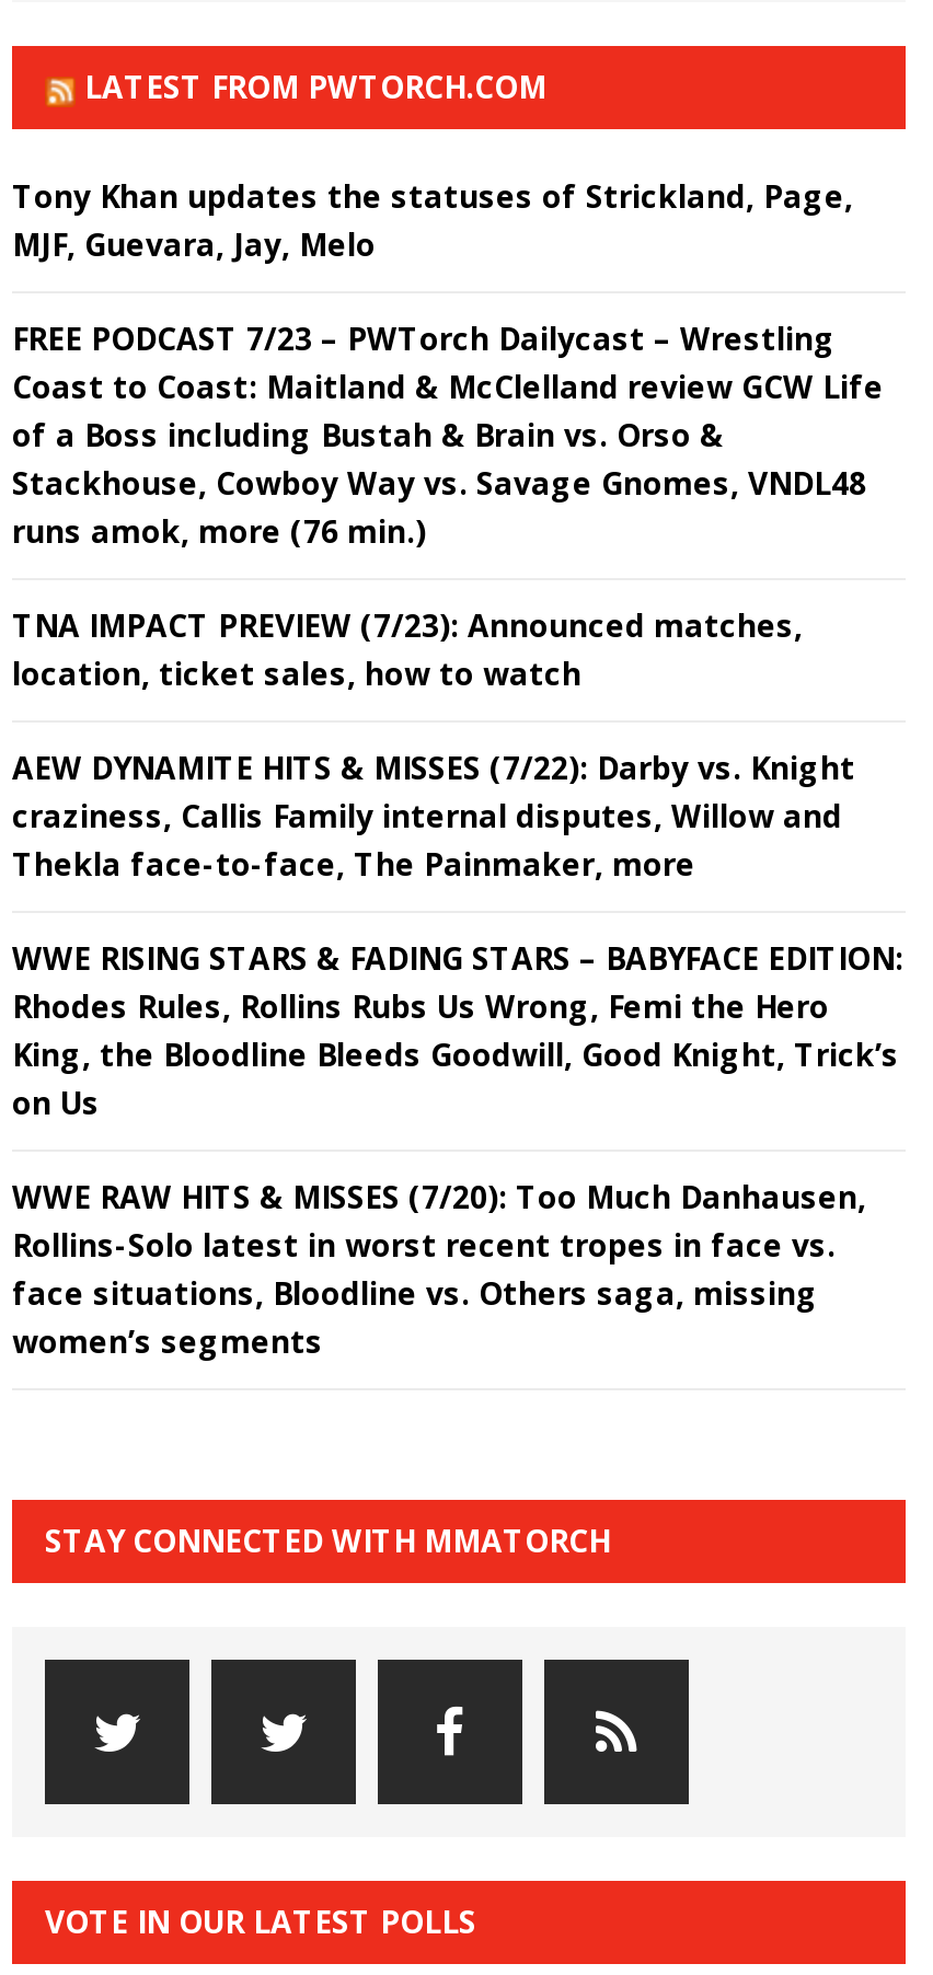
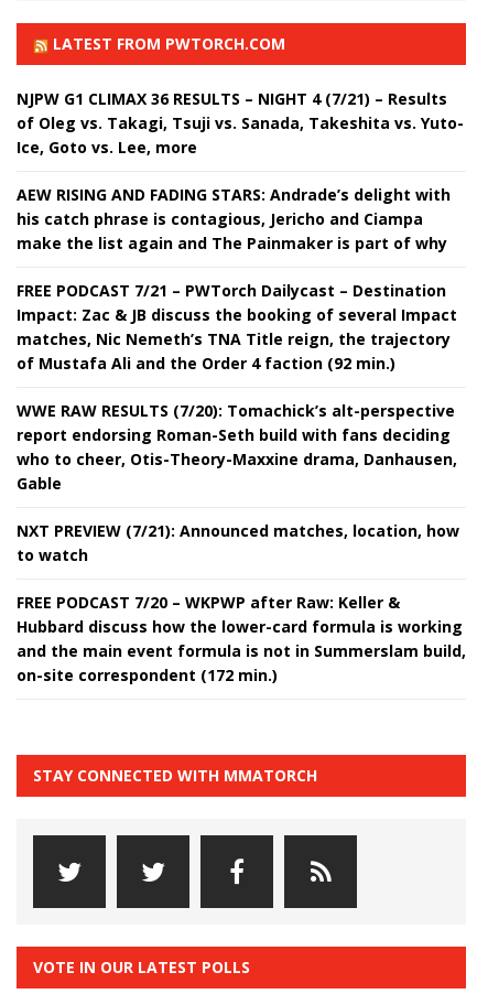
[12,174,853,264] Tony Khan updates the statuses of Strickland, Page, | MJF, Guevara, Jay, Melo -> [17,88,464,157] NJPW G1 CLIMAX 36 RESULTS – NIGHT 4 (7/21) – Results | of Oleg vs. Takagi, Tsuji vs. Sanada, Takeshita vs. Yuto- | Ice, Goto vs. Lee, more
[12,316,884,551] FREE PODCAST 7/23 – PWTorch Dailycast – Wrestling | Coast to Coast: Maitland & McClelland review GCW Life | of a Boss including Bustah & Brain vs. Orso & | Stackhouse, Cowboy Way vs. Savage Gnomes, VNDL48 | runs amok, more (76 min.) -> [17,183,451,253] AEW RISING AND FADING STARS: Andrade’s delight with | his catch phrase is contagious, Jericho and Ciampa | make the list again and The Painmaker is part of why
[12,603,803,693] TNA IMPACT PREVIEW (7/23): Announced matches, | location, ticket sales, how to watch -> [17,279,457,373] FREE PODCAST 7/21 – PWTorch Dailycast – Destination | Impact: Zac & JB discuss the booking of several Impact | matches, Nic Nemeth’s TNA Title reign, the trajectory | of Mustafa Ali and the Order 4 faction (92 min.)
[12,746,855,883] AEW DYNAMITE HITS & MISSES (7/22): Darby vs. Knight | craziness, Callis Family internal disputes, Willow and | Thekla face-to-face, The Painmaker, more -> [17,399,457,493] WWE RAW RESULTS (7/20): Tomachick’s alt-perspective | report endorsing Roman-Seth build with fans deciding | who to cheer, Otis-Theory-Maxxine drama, Danhausen, | Gable
[12,936,903,1122] WWE RISING STARS & FADING STARS – BABYFACE EDITION: | Rhodes Rules, Rollins Rubs Us Wrong, Femi the Hero | King, the Bloodline Bleeds Goodwill, Good Knight, Trick’s | on Us -> [17,520,459,565] NXT PREVIEW (7/21): Announced matches, location, how | to watch
[12,1175,866,1361] WWE RAW HITS & MISSES (7/20): Too Much Danhausen, | Rollins-Solo latest in worst recent tropes in face vs. | face situations, Bloodline vs. Others saga, missing | women’s segments -> [17,591,466,685] FREE PODCAST 7/20 – WKPWP after Raw: Keller & | Hubbard discuss how the lower-card formula is working | and the main event formula is not in Summerslam build, | on-site correspondent (172 min.)

